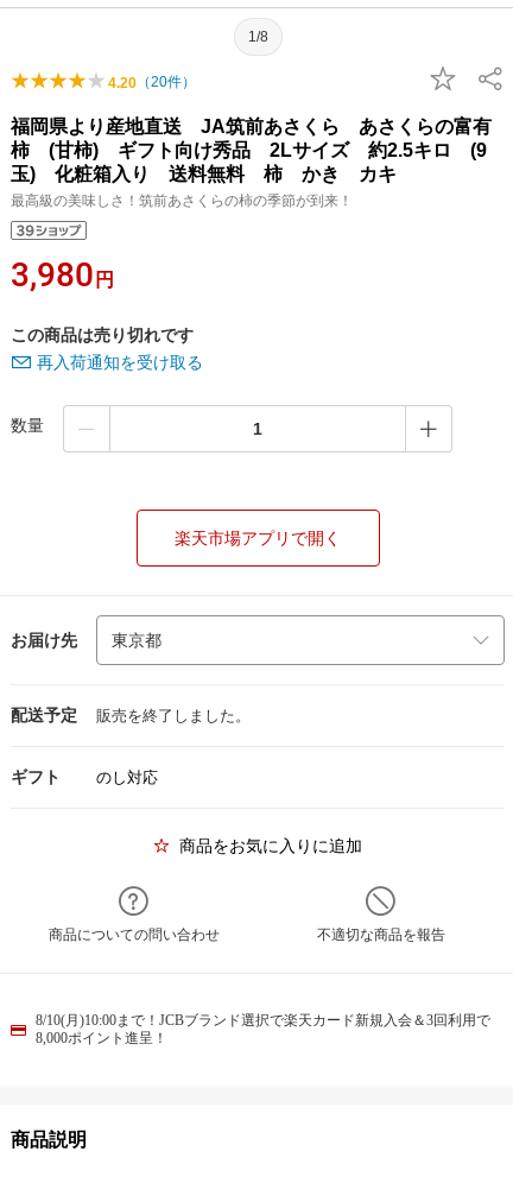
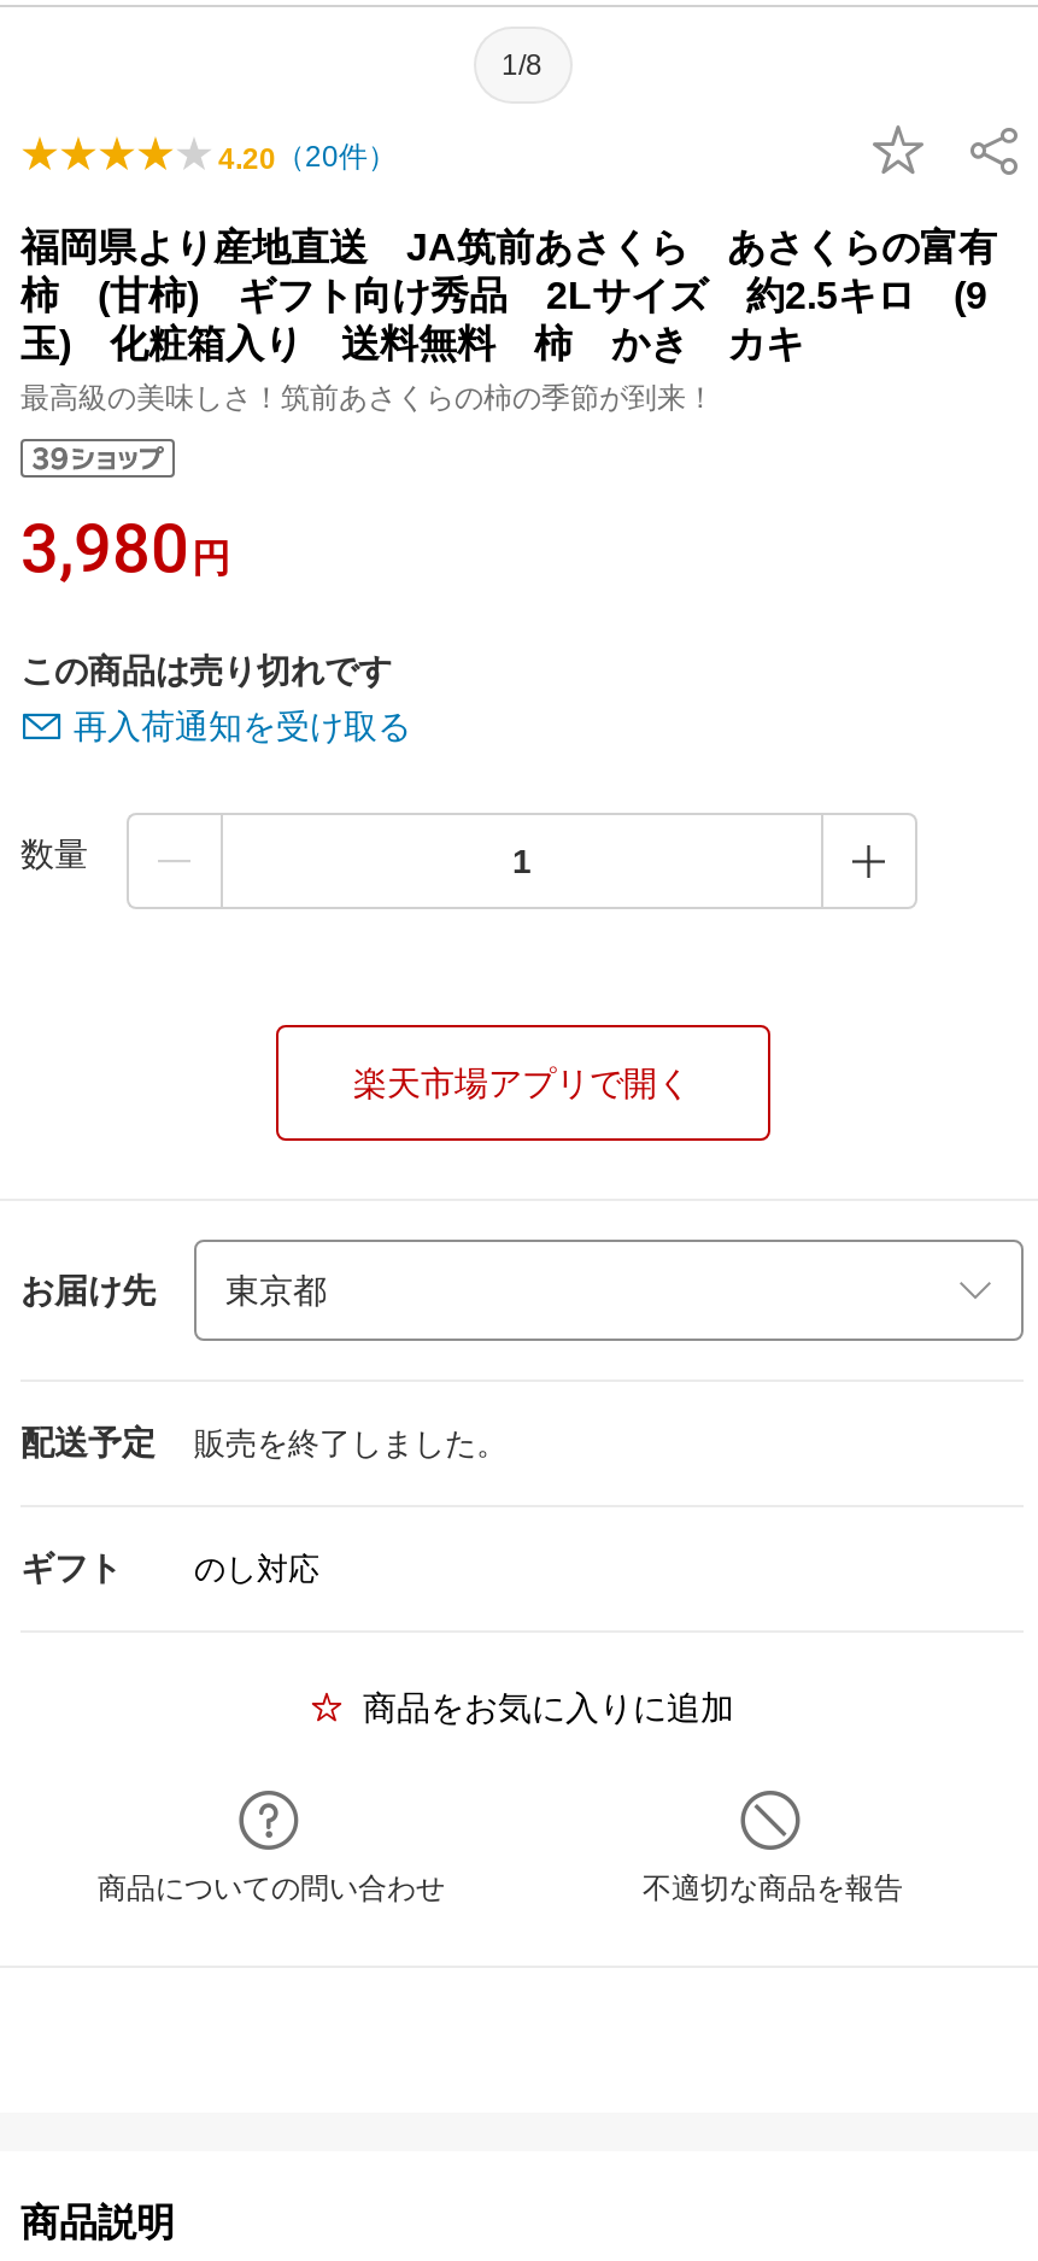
[36,1012,490,1046] 8/10(月)10:00まで！JCBブランド選択で楽天カード新規入会＆3回利用で | 8,000ポイント進呈！ -> none

